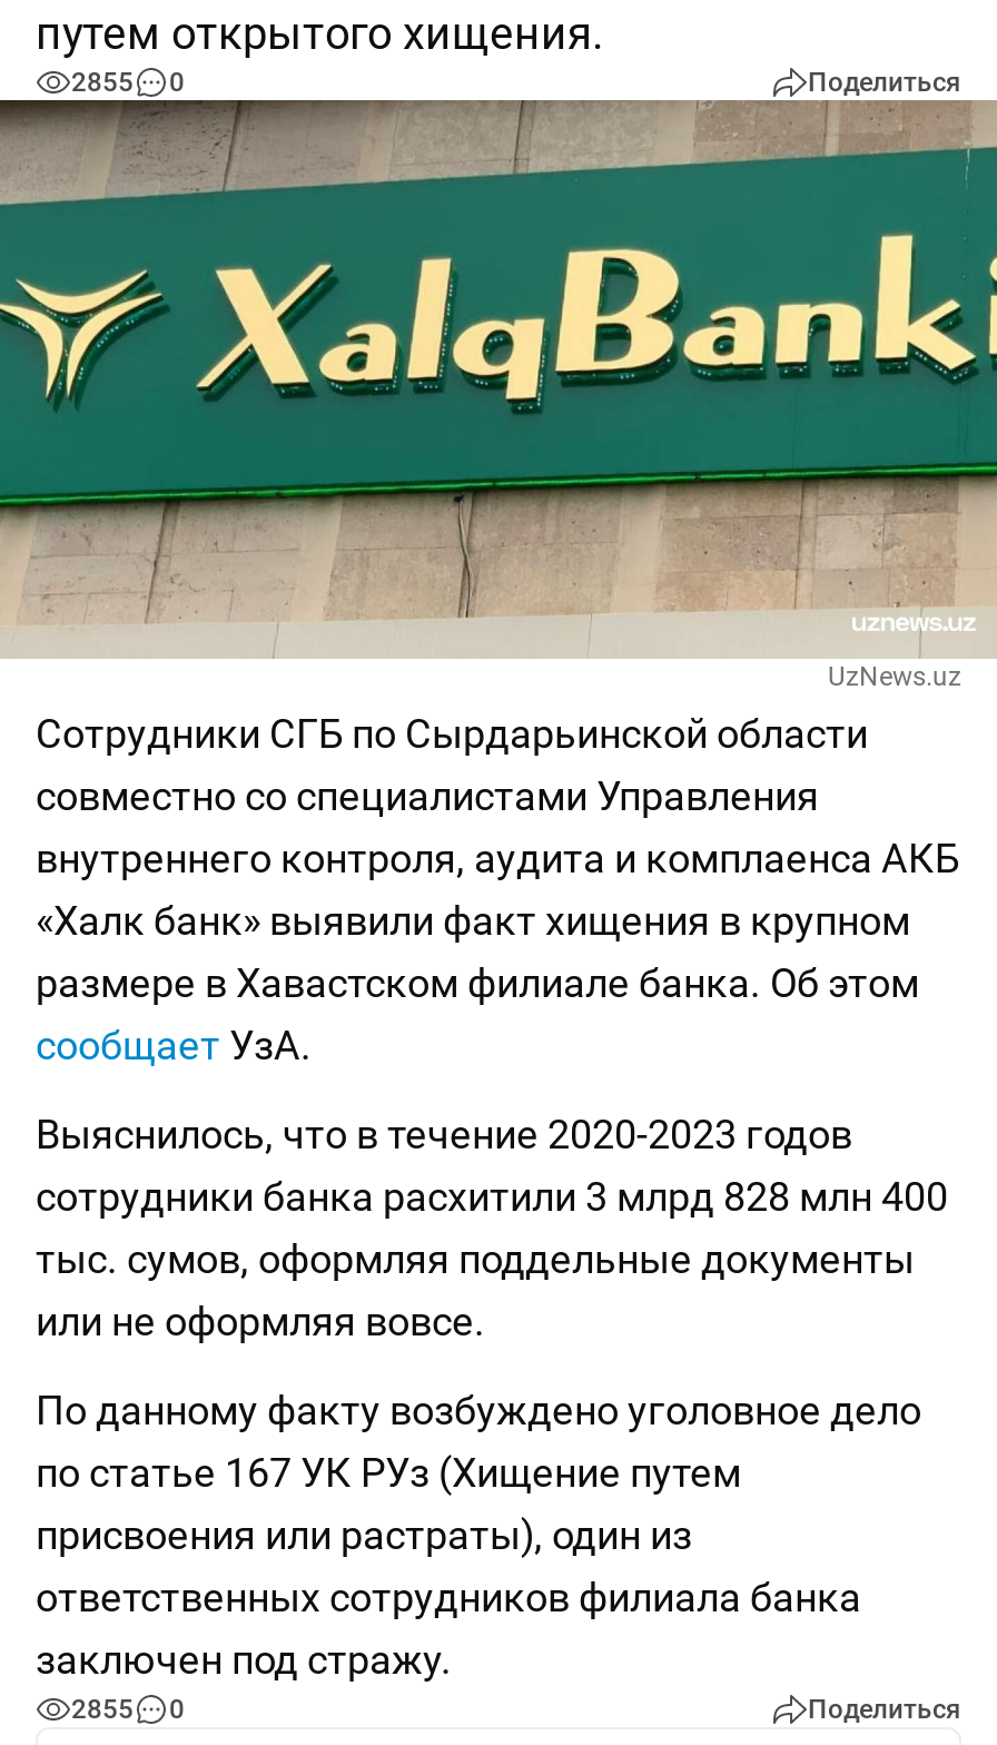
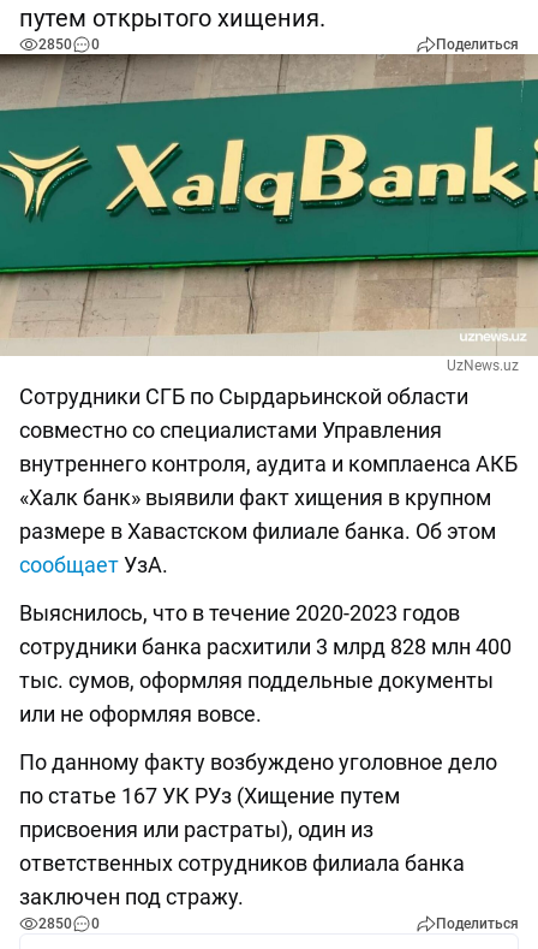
[71,67,185,98] 2855 0 -> [38,36,100,53] 2850 0
[71,1694,185,1725] 2855 0 -> [38,916,100,932] 2850 0

